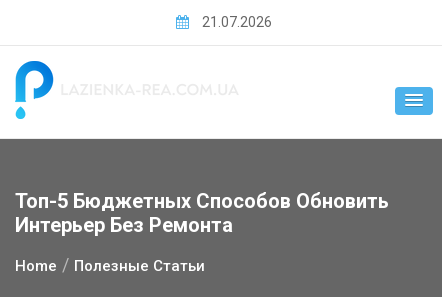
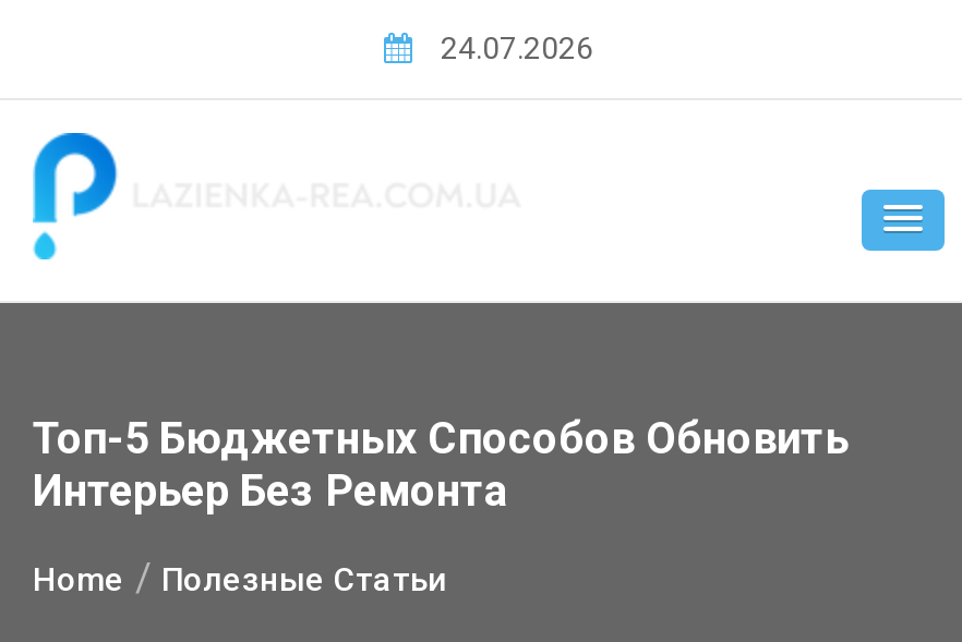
[199,14,272,30] 21.07.2026 -> [434,31,593,65] 24.07.2026

